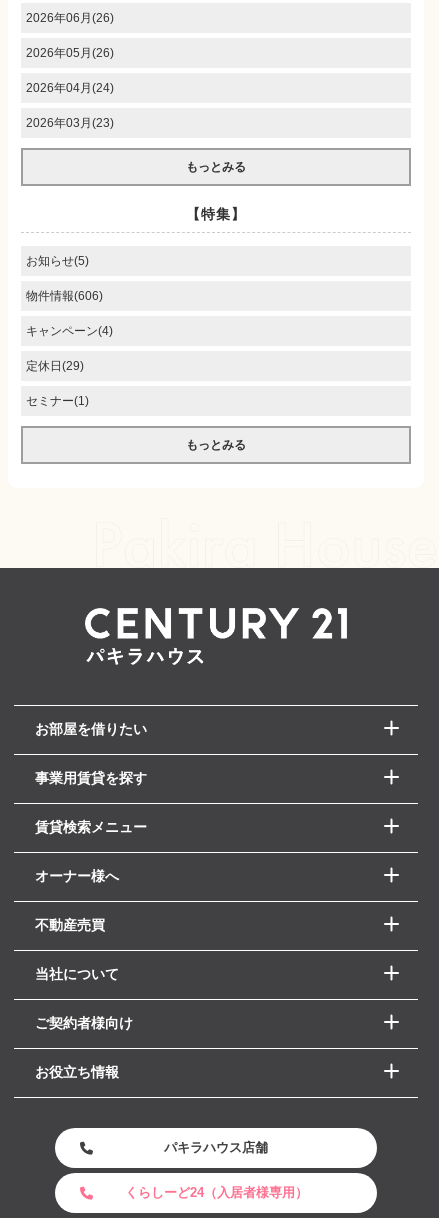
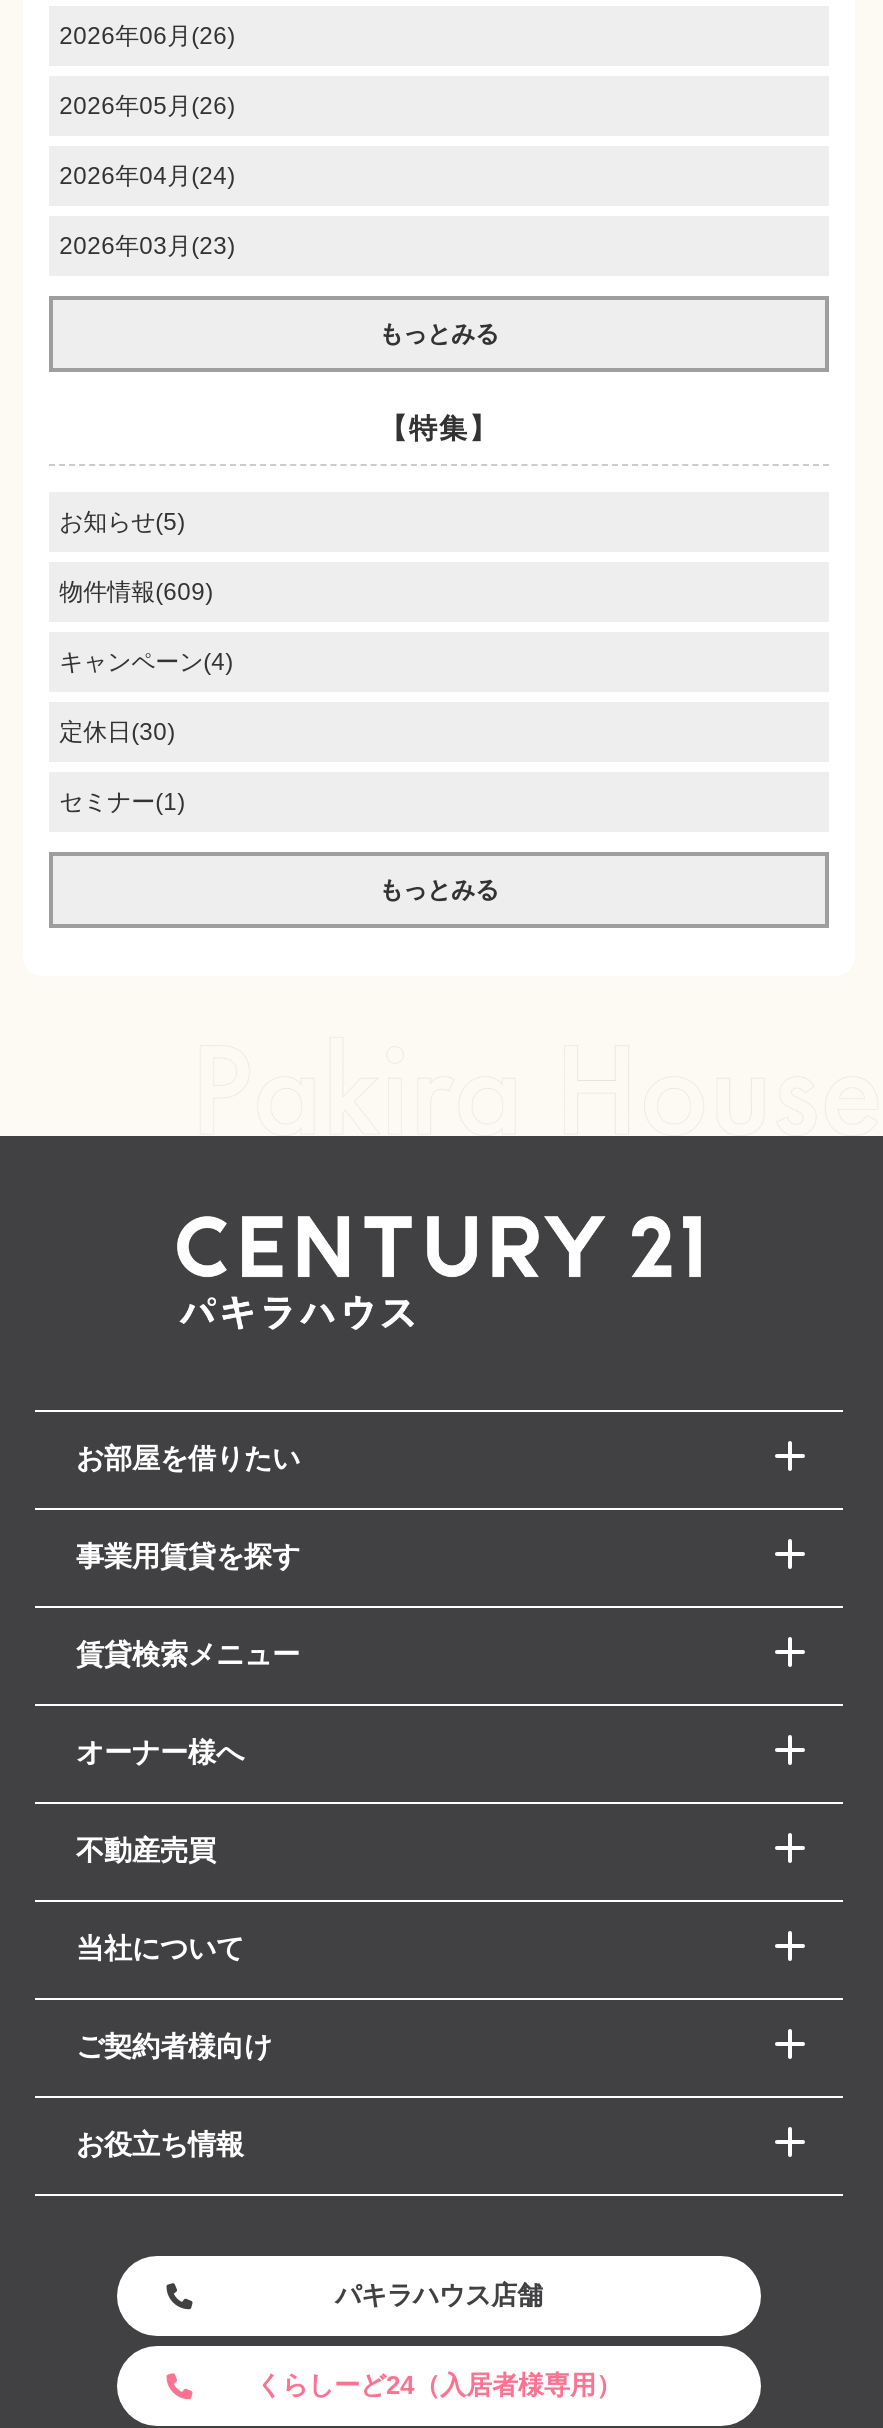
[26,289,103,303] 物件情報(606) -> [59,579,213,607] 物件情報(609)
[26,359,84,373] 定休日(29) -> [59,719,175,747] 定休日(30)

